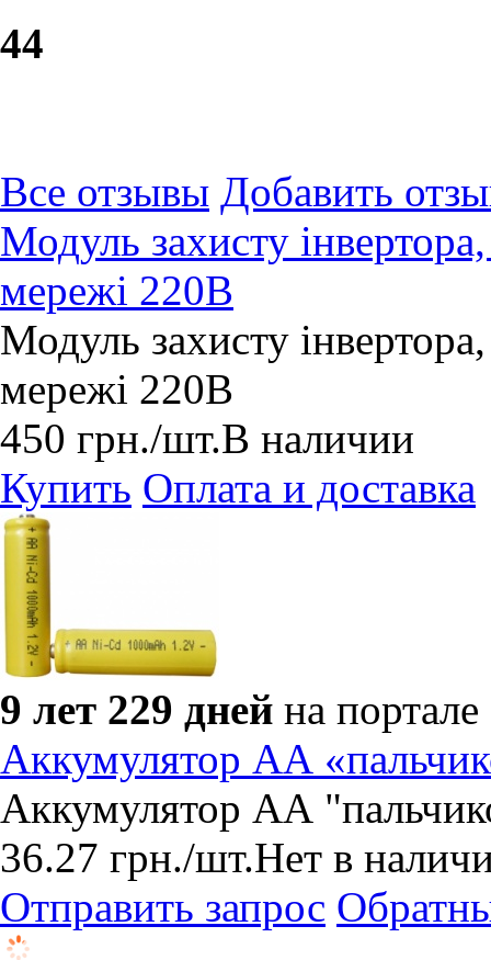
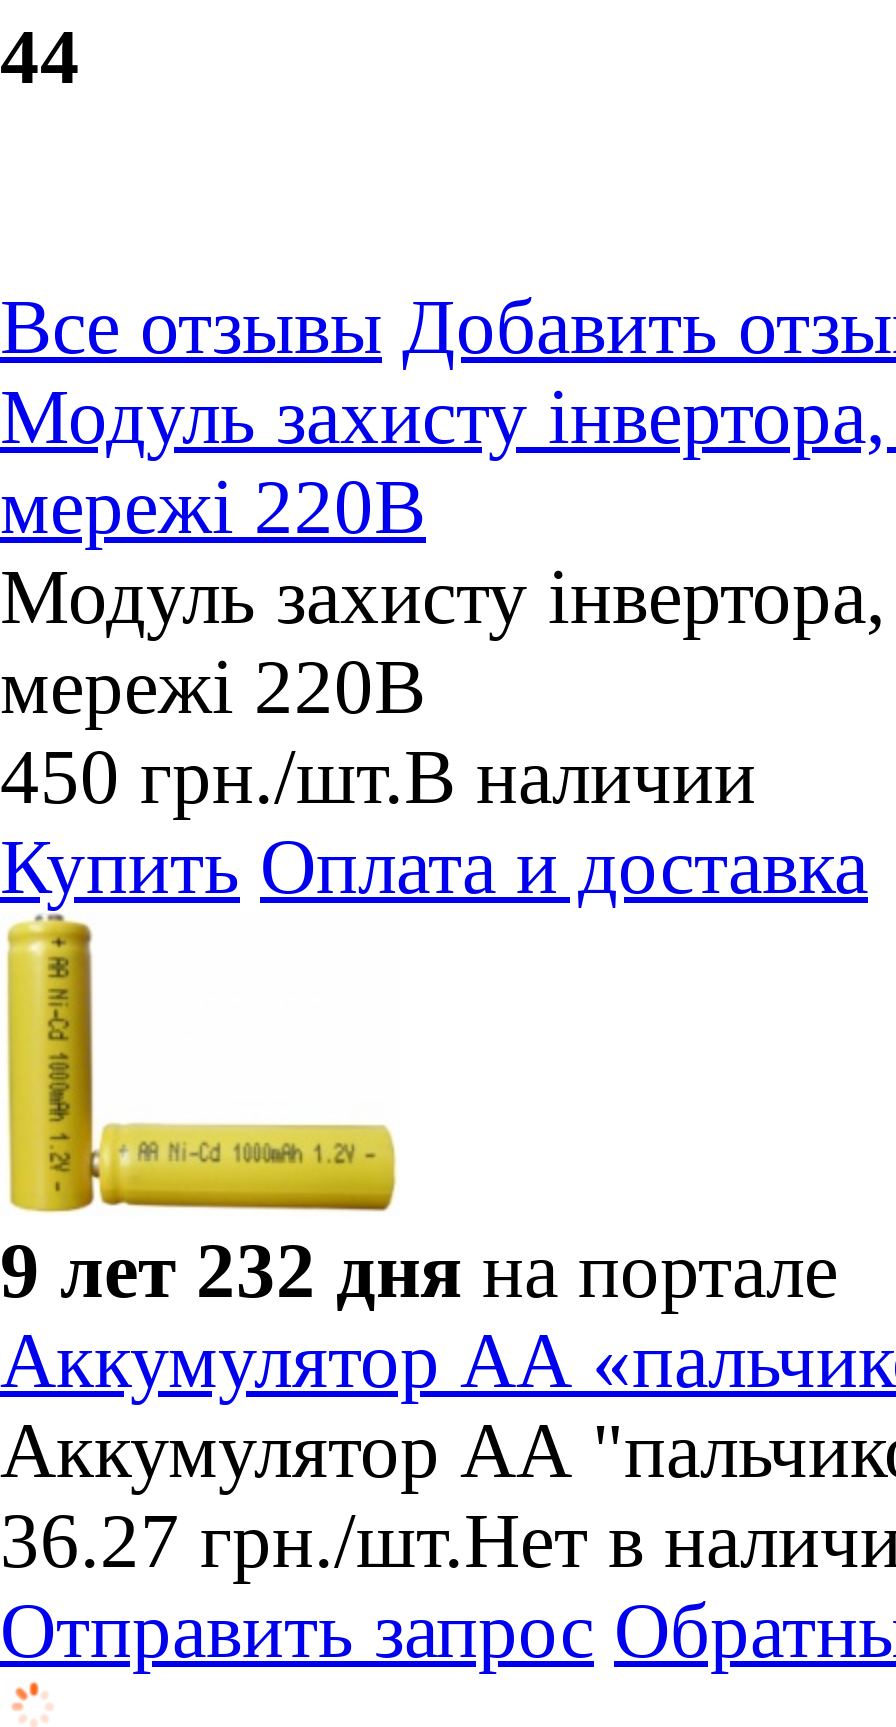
[0,686,479,733] 9 лет 229 дней на портале -> [0,1227,838,1313] 9 лет 232 дня на портале

